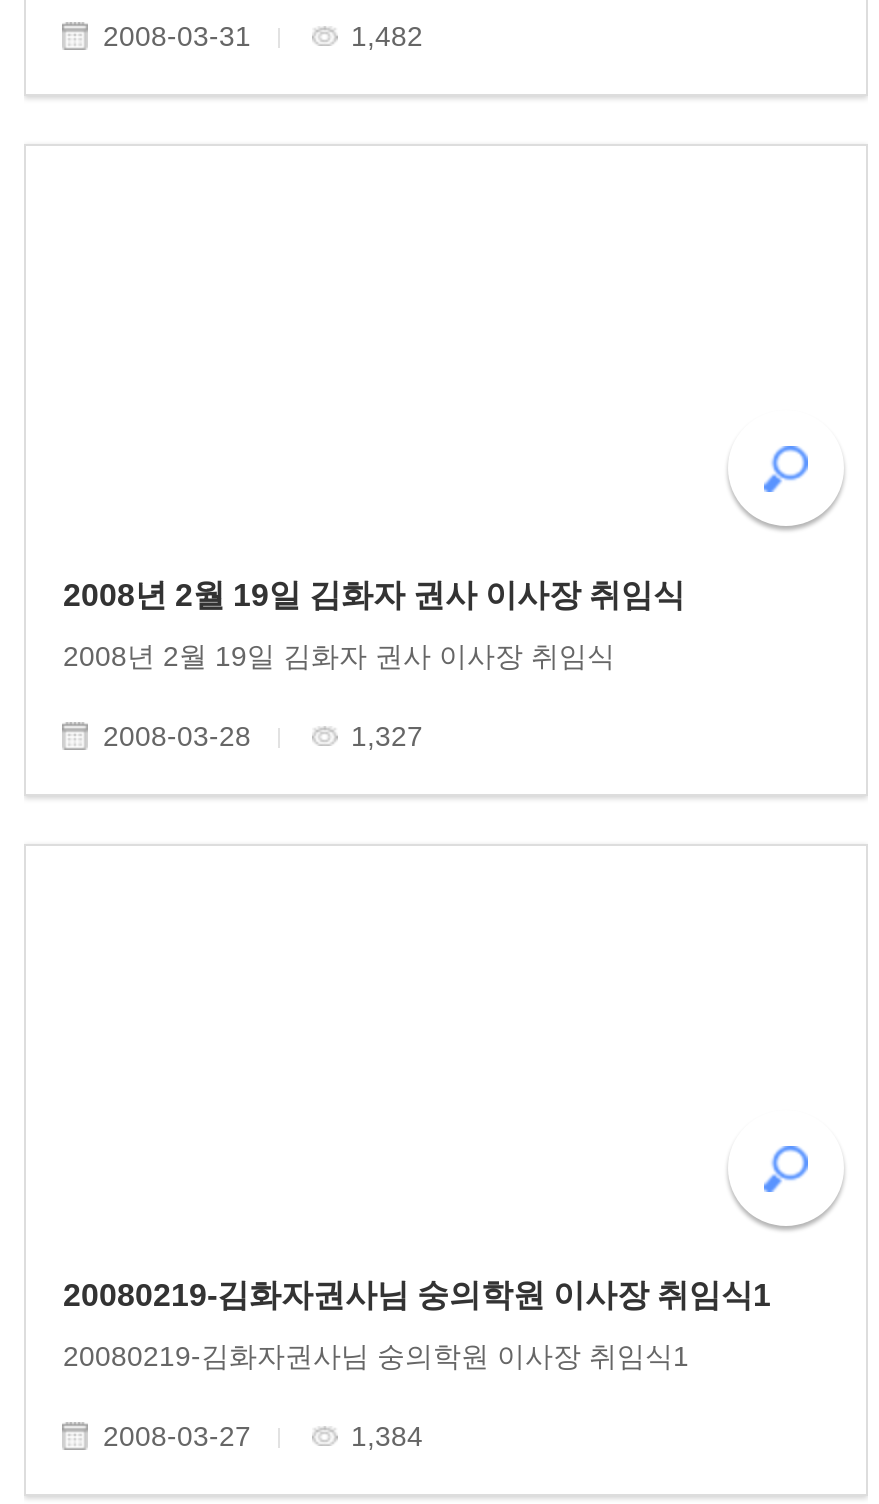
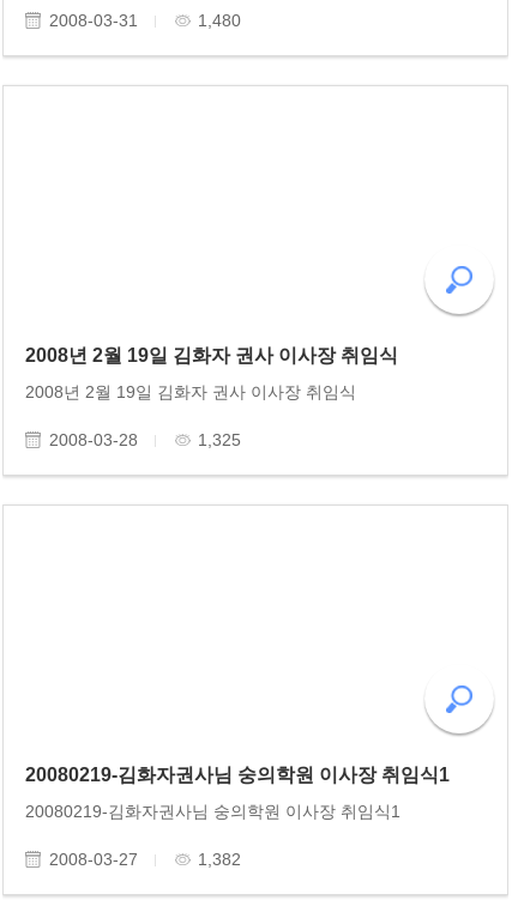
[351,20,423,52] 1,482 -> [198,11,241,30] 1,480
[351,720,423,752] 1,327 -> [198,430,241,449] 1,325
[351,1420,423,1452] 1,384 -> [198,850,241,869] 1,382

